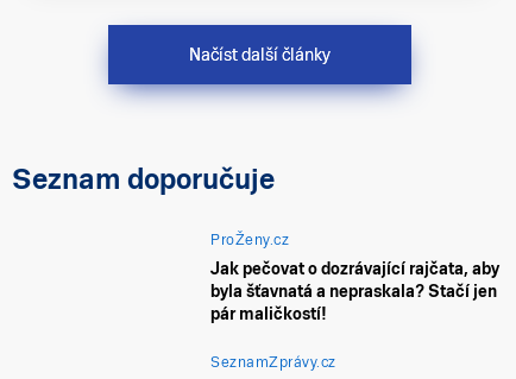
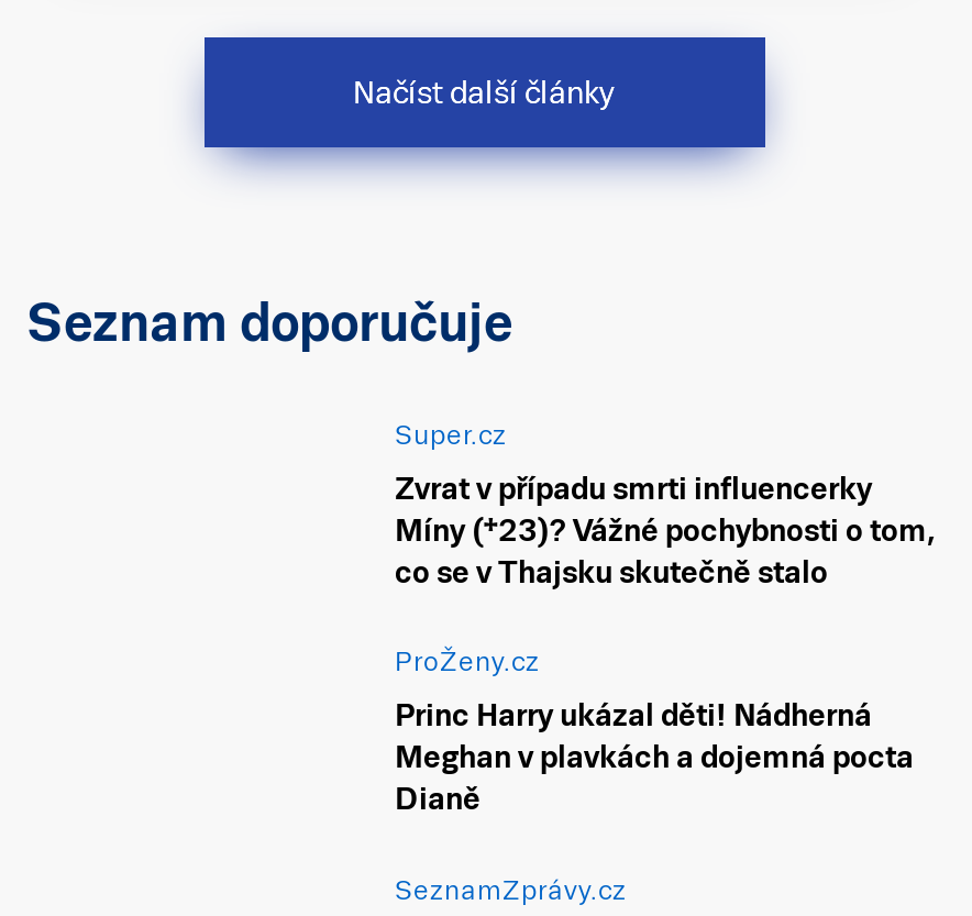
none -> [395,420,936,589] Super.cz | Zvrat v případu smrti influencerky | Míny (†23)? Vážné pochybnosti o tom, | co se v Thajsku skutečně stalo
[211,259,500,323] Jak pečovat o dozrávající rajčata, aby | byla šťavnatá a nepraskala? Stačí jen | pár maličkostí! -> [395,698,914,817] Princ Harry ukázal děti! Nádherná | Meghan v plavkách a dojemná pocta | Dianě

